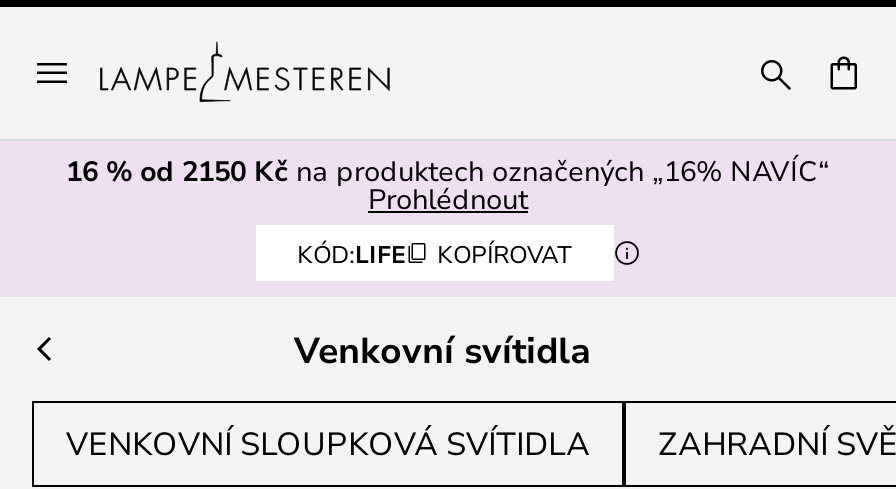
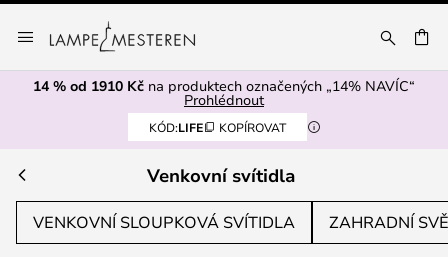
[66,151,830,189] 16 % od 2150 Kč na produktech označených „16% NAVÍC“ -> [33,76,415,95] 14 % od 1910 Kč na produktech označených „14% NAVÍC“

